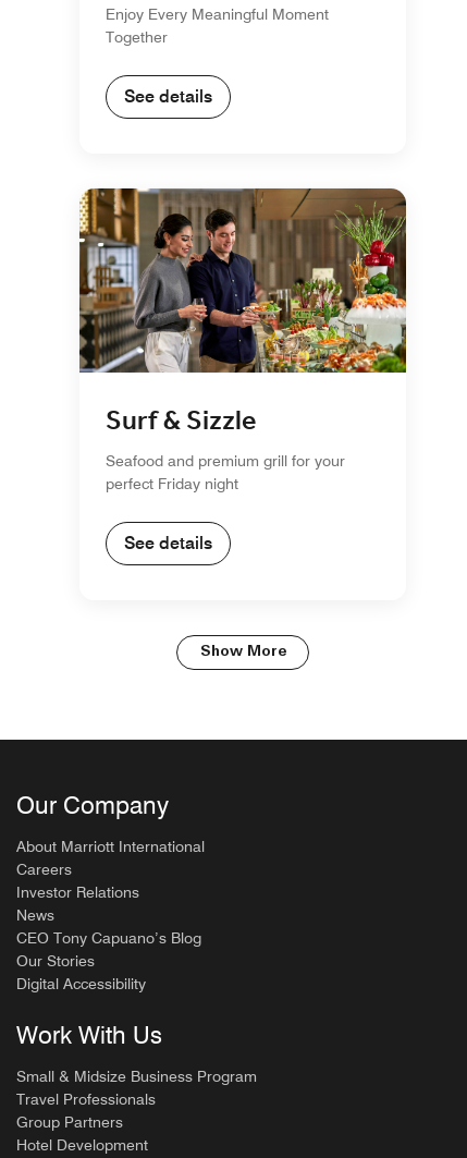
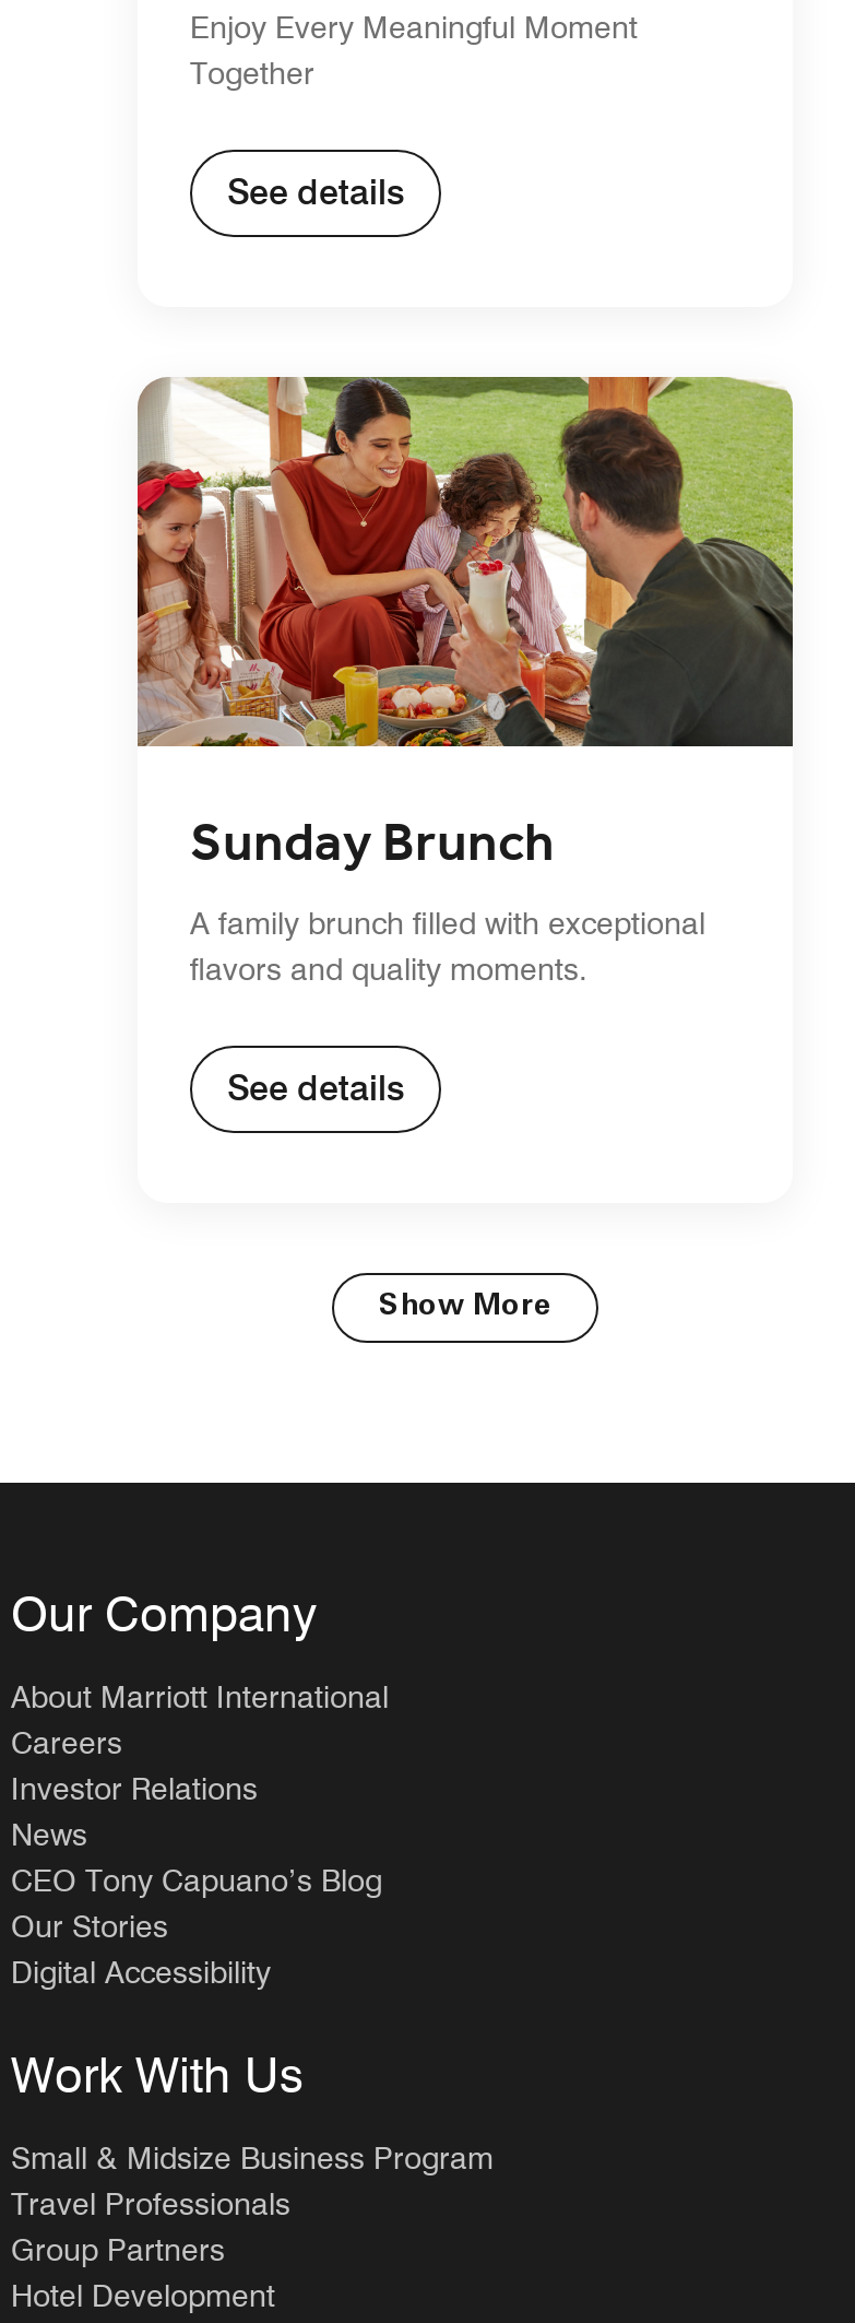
[78,187,407,493] [image] | Surf & Sizzle | Seafood and premium grill for your | perfect Friday night -> [135,375,795,988] [image] | Sunday Brunch | A family brunch filled with exceptional | flavors and quality moments.

